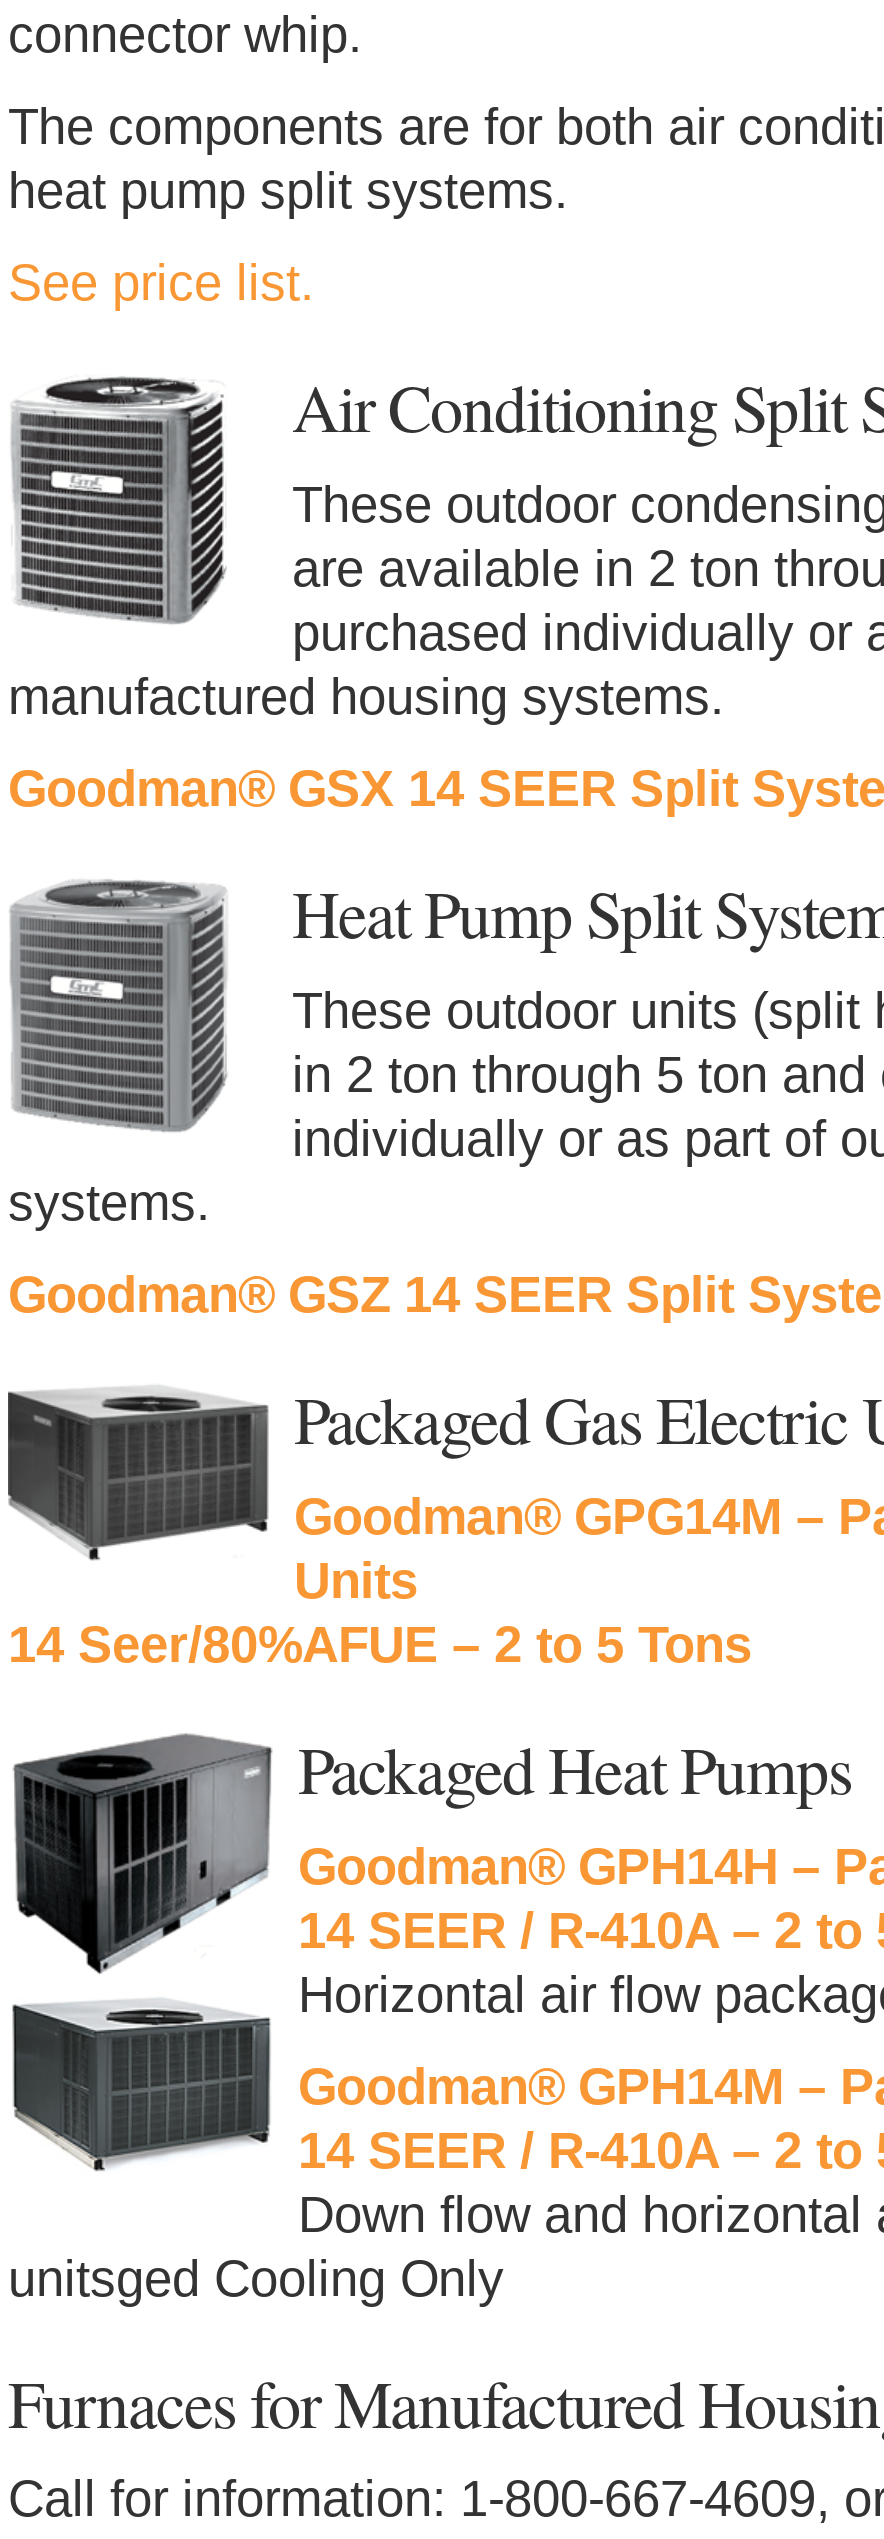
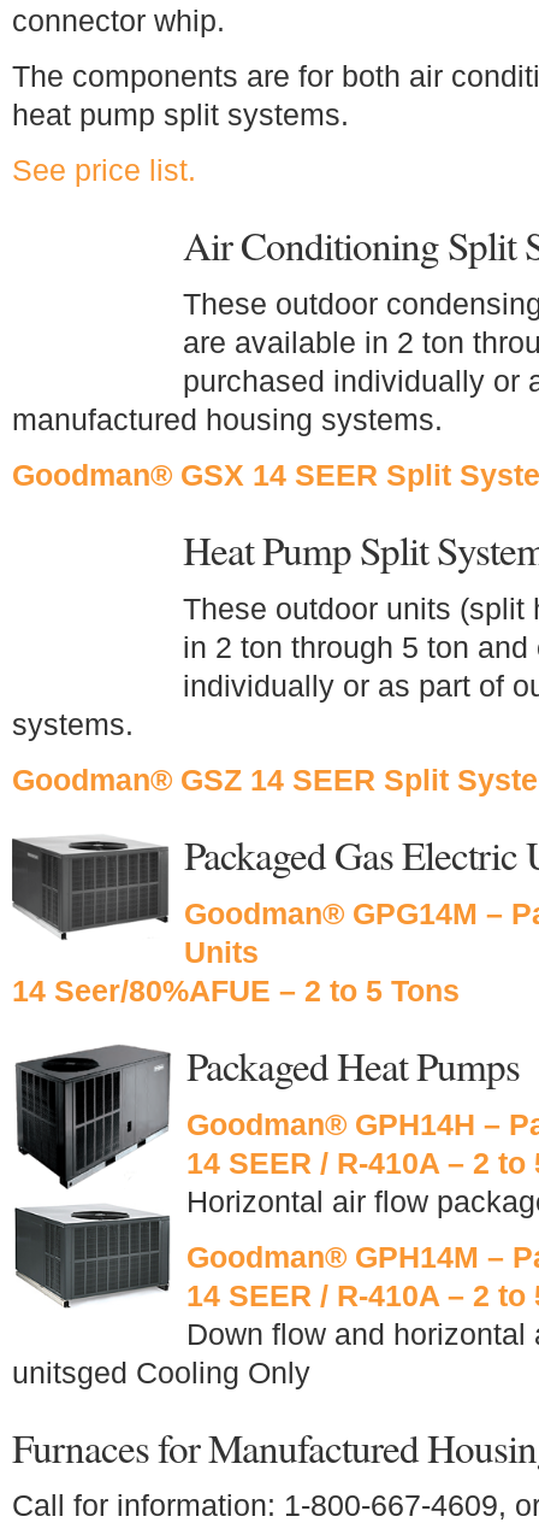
[10,376,226,626] [image] -> none
[8,878,228,1134] [image] -> none

